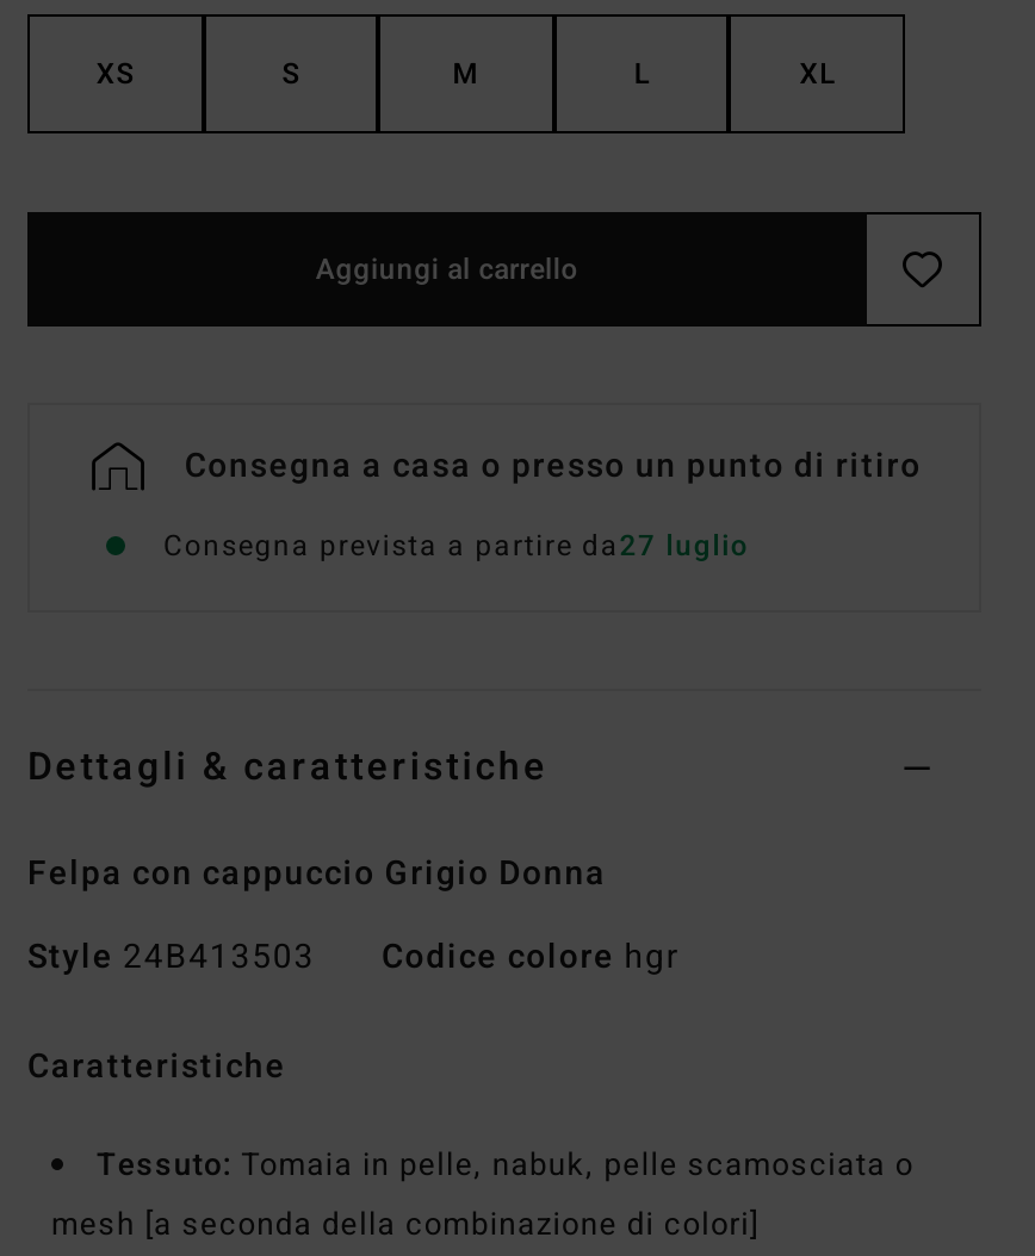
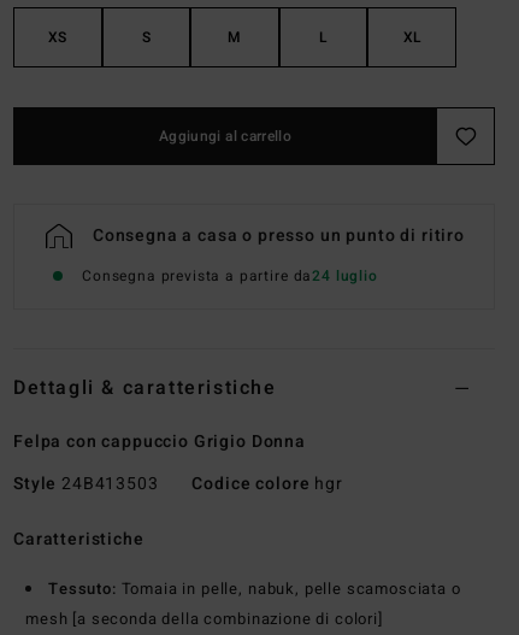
[163,526,750,568] Consegna prevista a partire da27 luglio -> [82,266,378,287] Consegna prevista a partire da24 luglio

